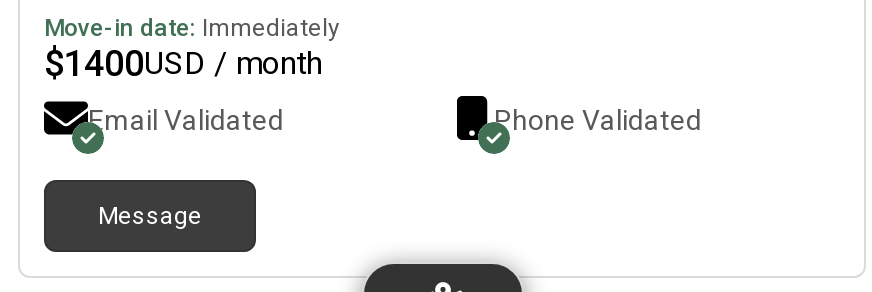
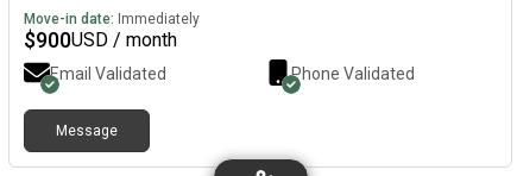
[44,42,322,84] $1400USD / month -> [24,27,177,52] $900USD / month

